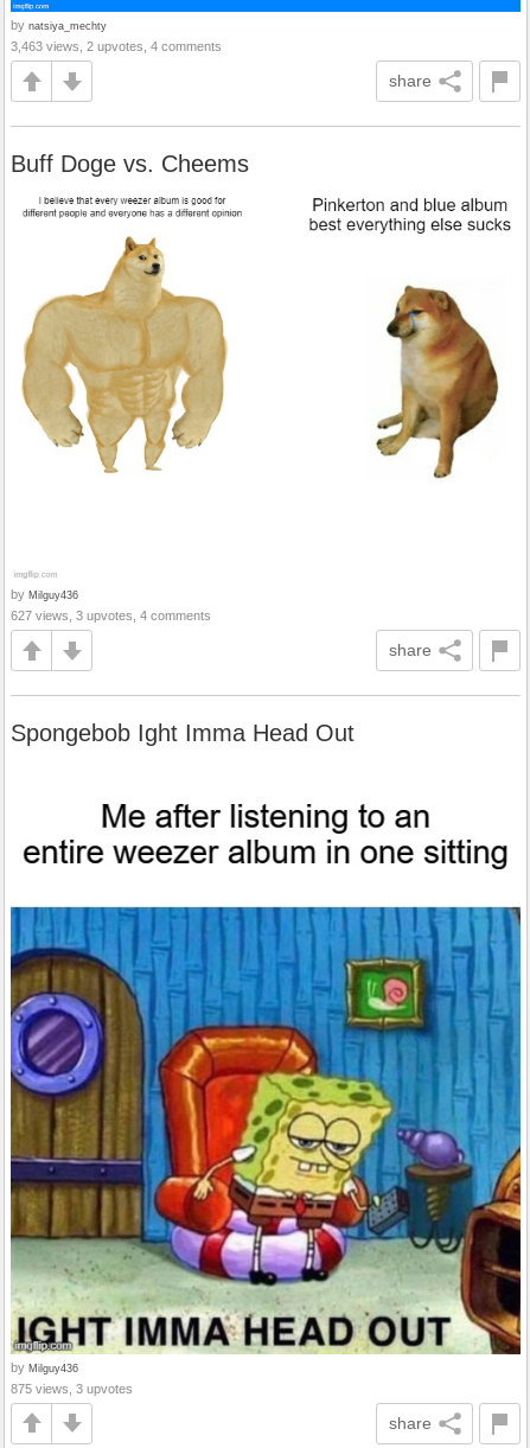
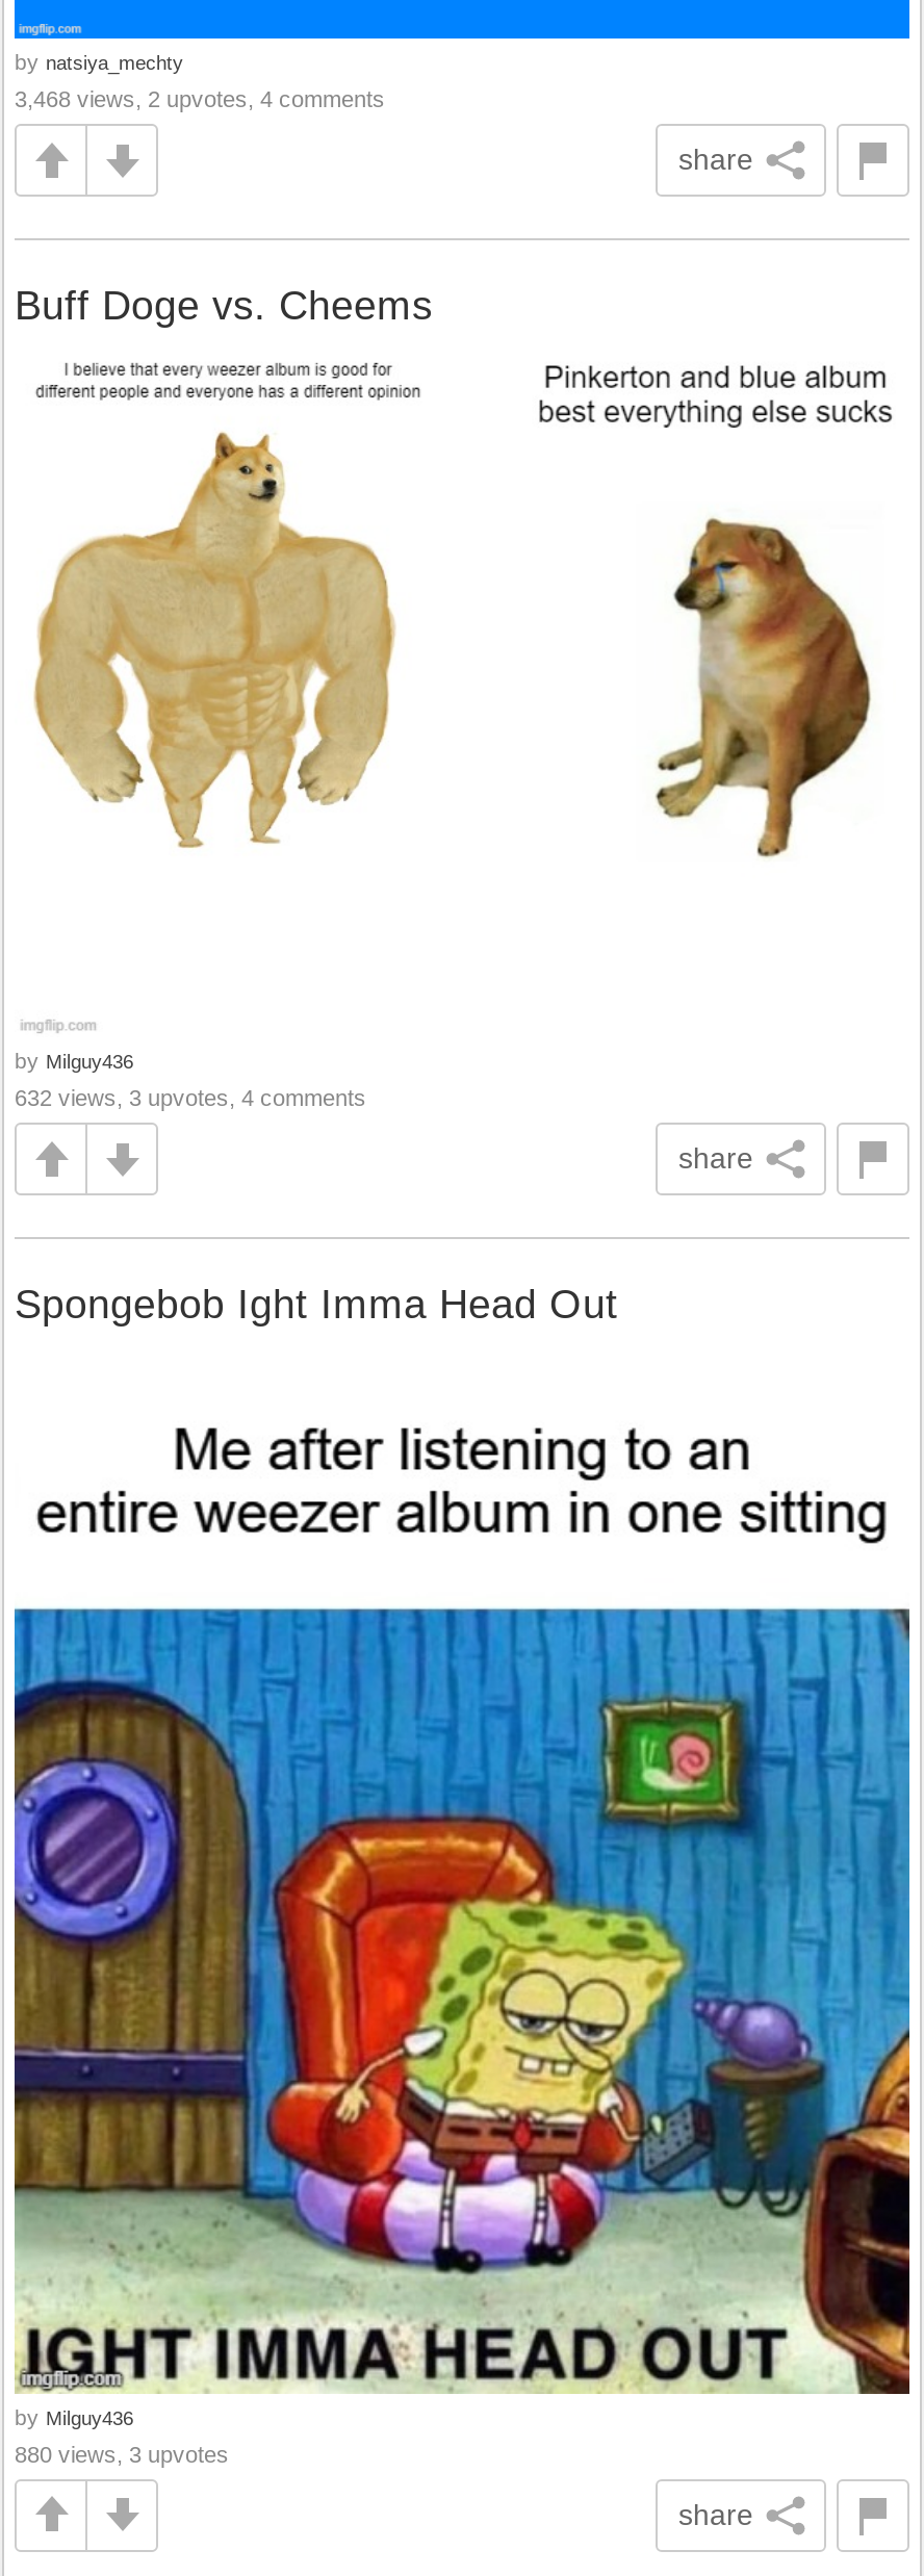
[11,39,222,53] 3,463 views, 2 upvotes, 4 comments -> [15,86,385,111] 3,468 views, 2 upvotes, 4 comments
[11,609,211,623] 627 views, 3 upvotes, 4 comments -> [15,1086,366,1111] 632 views, 3 upvotes, 4 comments
[11,1381,133,1395] 875 views, 3 upvotes -> [15,2441,229,2466] 880 views, 3 upvotes

